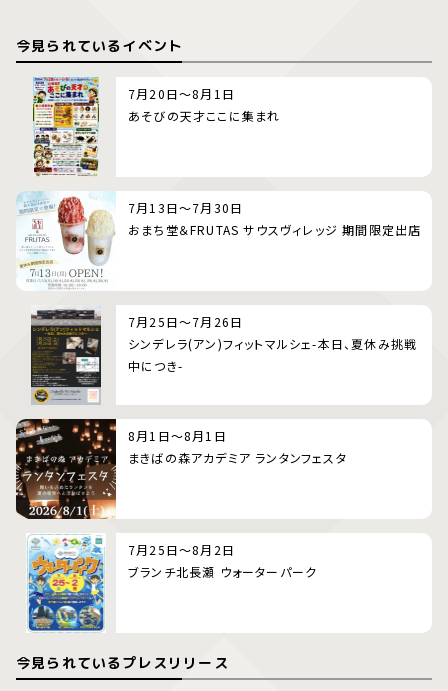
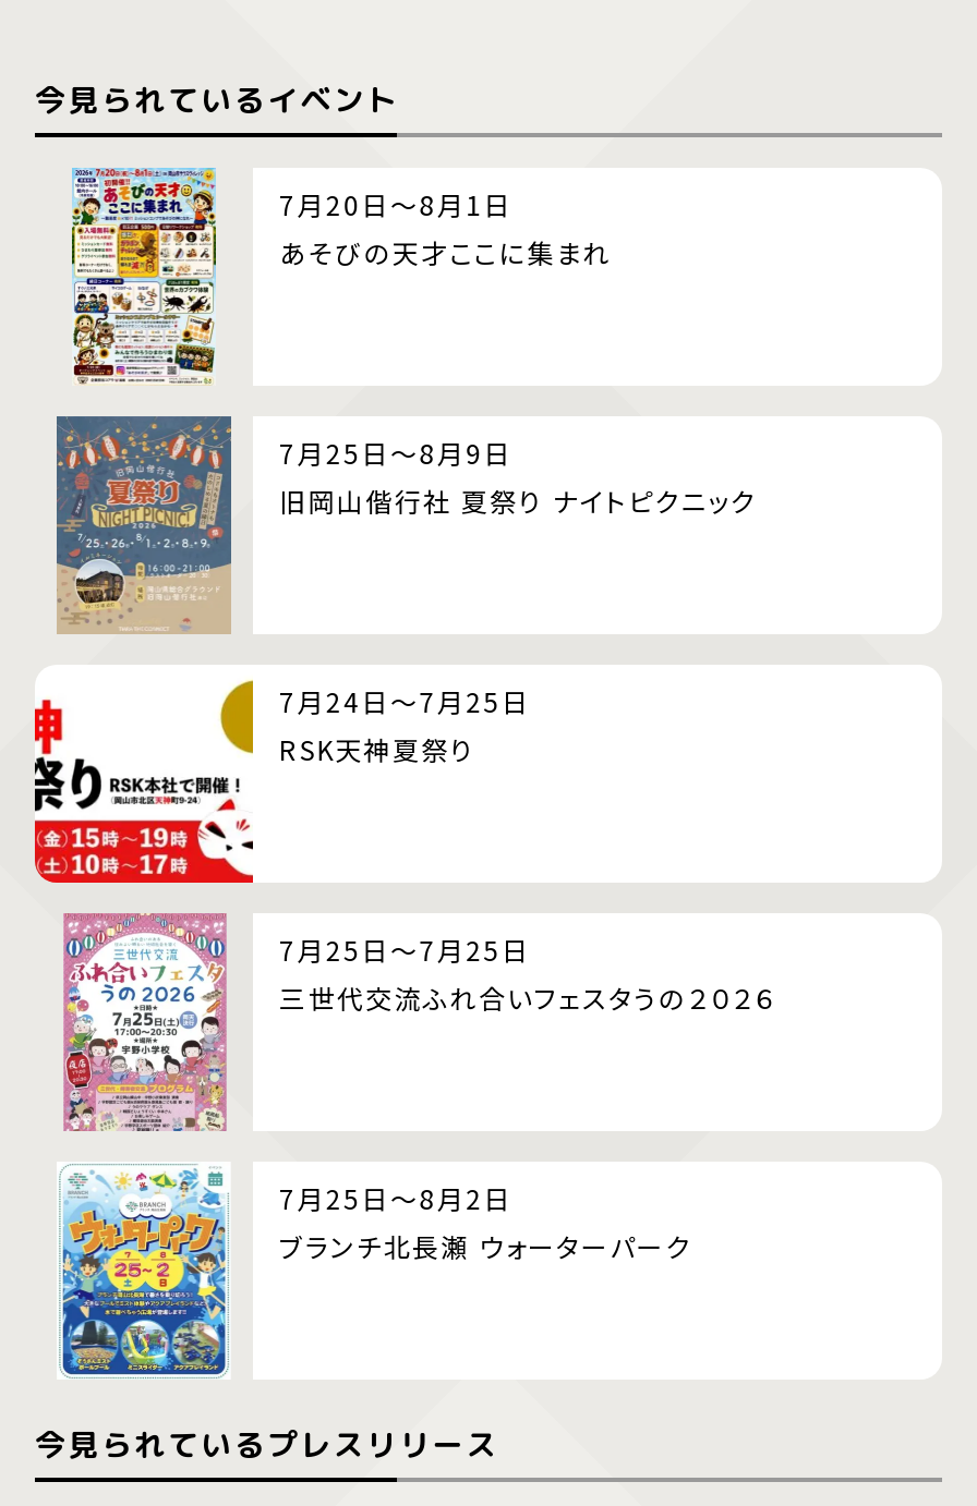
[17,191,421,291] [image] | 7月13日～7月30日 | おまち堂＆FRUTAS サウスヴィレッジ 期間限定出店 -> [37,414,756,636] [image] | 7月25日～8月9日 | 旧岡山偕行社 夏祭り ナイトピクニック
[16,307,417,405] [image] | 7月25日～7月26日 | シンデレラ(アン)フィットマルシェ-本日、夏休み挑戦 | 中につき- -> [33,667,530,885] [image] | 7月24日～7月25日 | RSK天神夏祭り
[15,418,347,520] [image] | 8月1日～8月1日 | まきばの森アカデミア ランタンフェスタ -> [35,913,776,1133] [image] | 7月25日～7月25日 | 三世代交流ふれ合いフェスタうの２０２６

